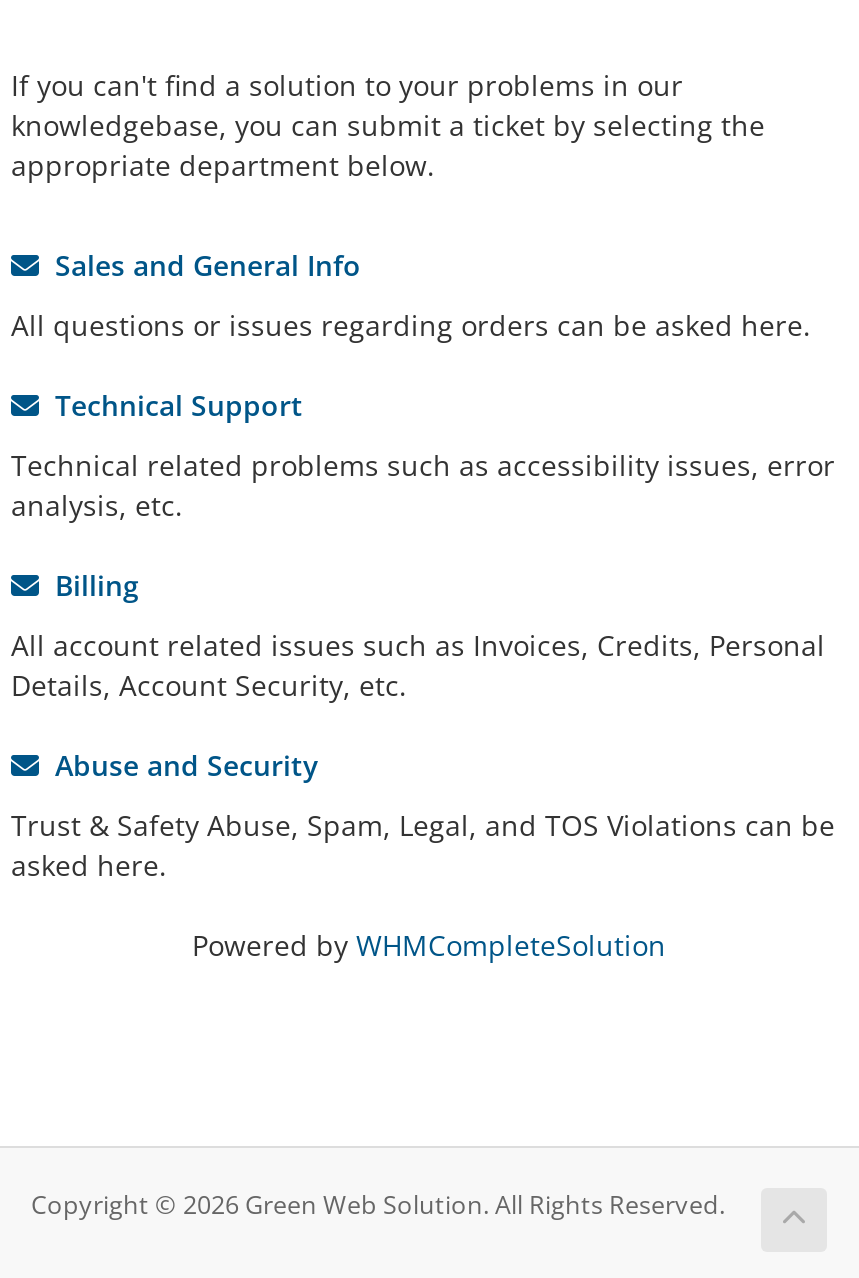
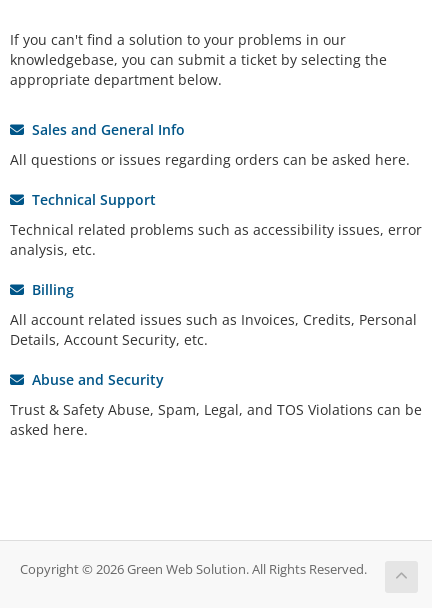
[192,926,666,964] Powered by WHMCompleteSolution -> none

